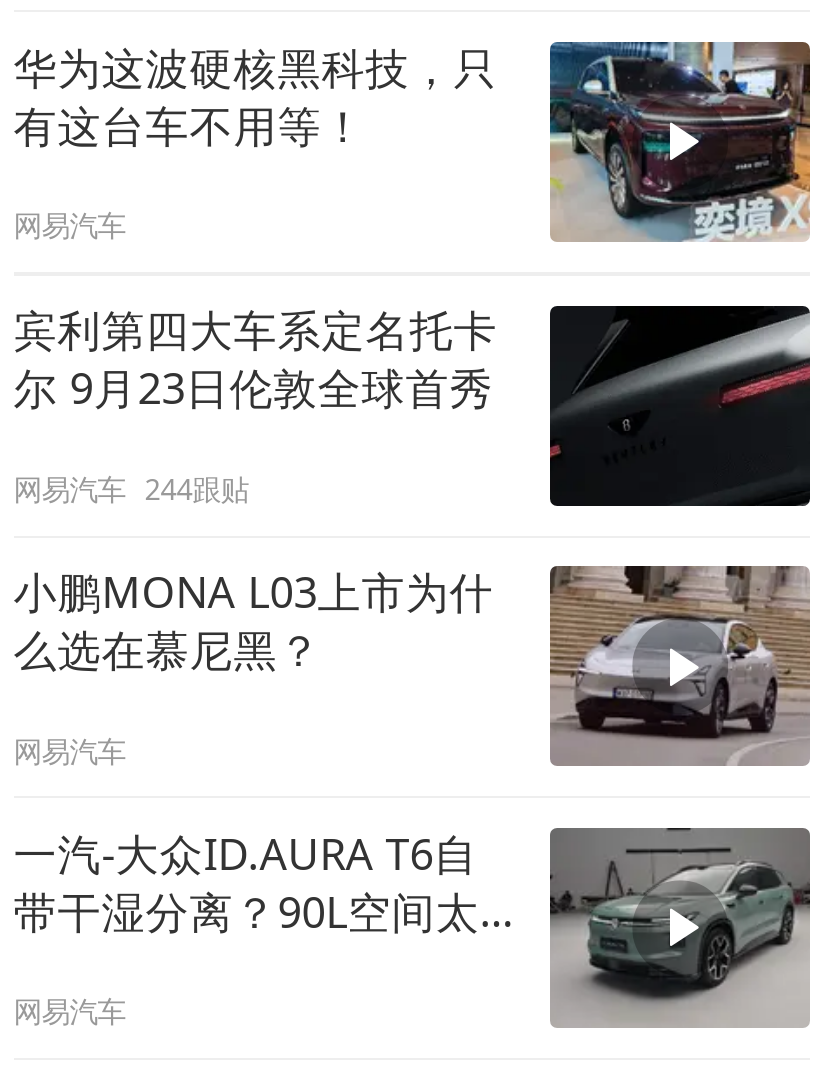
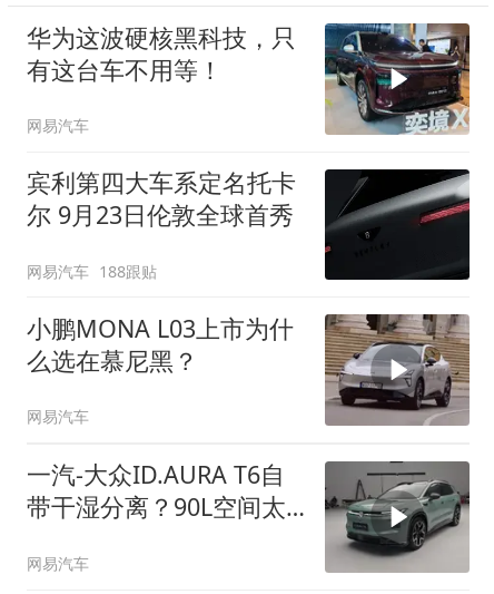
[13,469,249,507] 网易汽车 244跟贴 -> [26,260,157,282] 网易汽车 188跟贴

